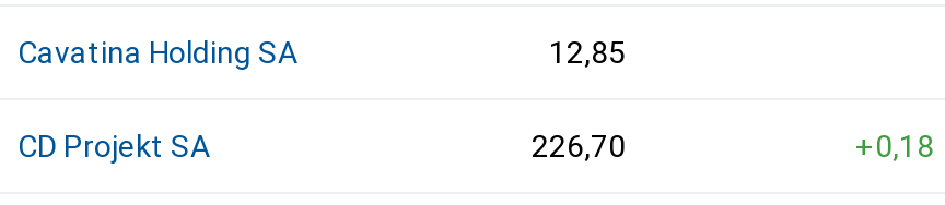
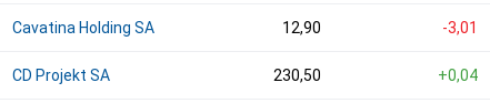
[549,35,626,70] 12,85 -> [282,19,478,37] 12,90 | -3,01
[532,129,626,164] 226,70 -> [273,66,321,84] 230,50
[855,129,934,164] +0,18 -> [438,66,478,84] +0,04

